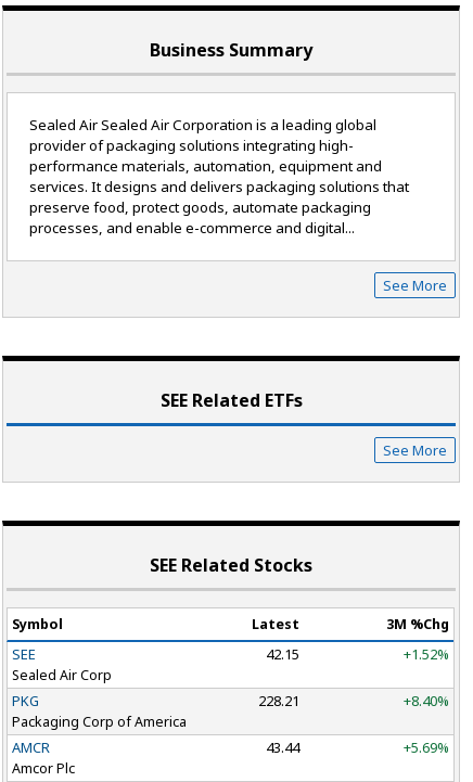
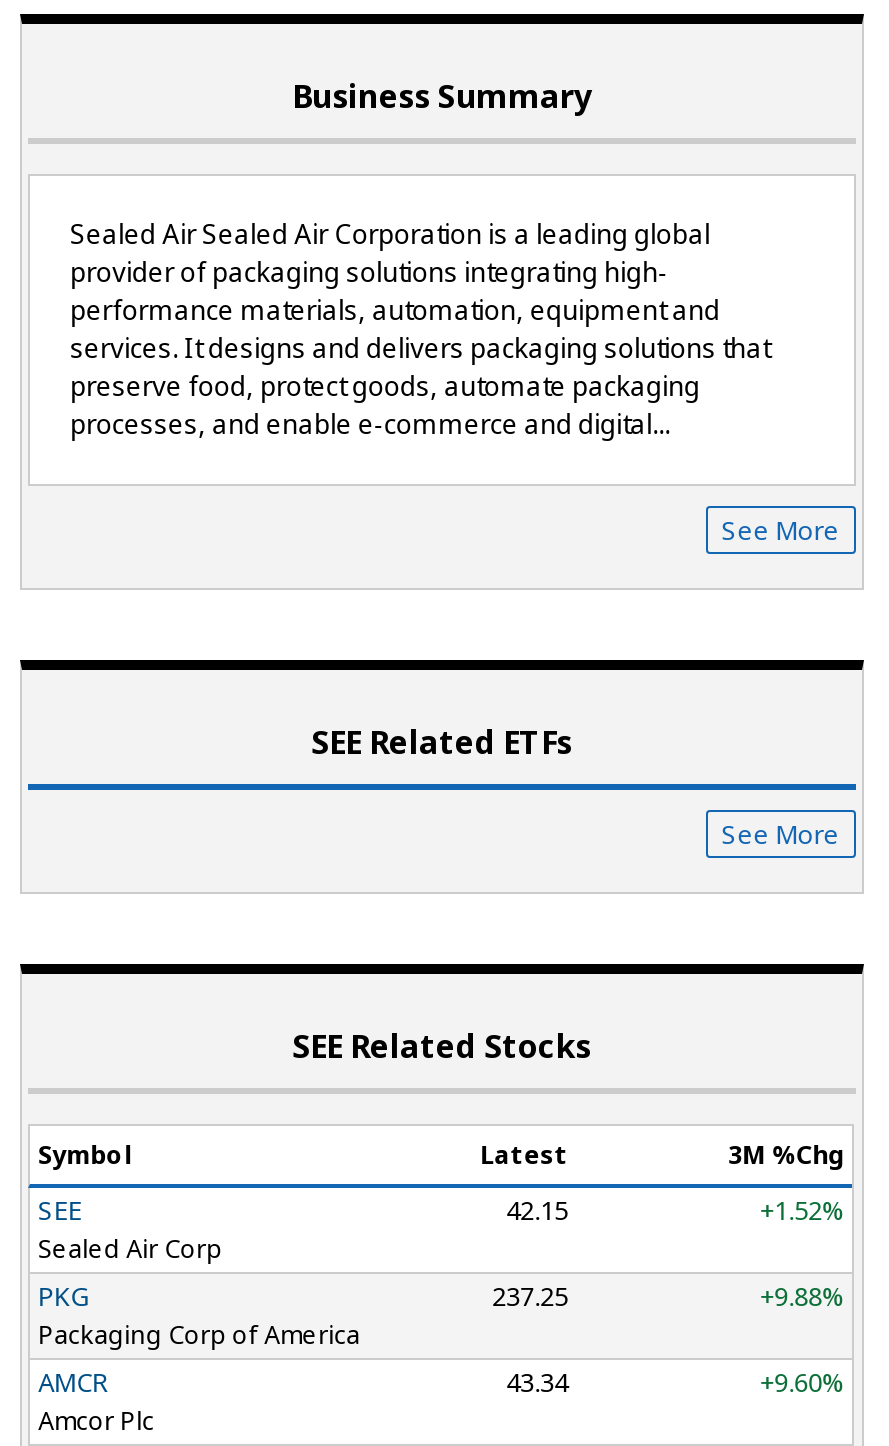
[258,691,300,710] 228.21 -> [492,1277,568,1313] 237.25
[404,691,449,710] +8.40% -> [760,1277,844,1313] +9.88%
[266,737,300,757] 43.44 -> [506,1363,568,1399] 43.34
[404,737,449,757] +5.69% -> [760,1363,844,1399] +9.60%

